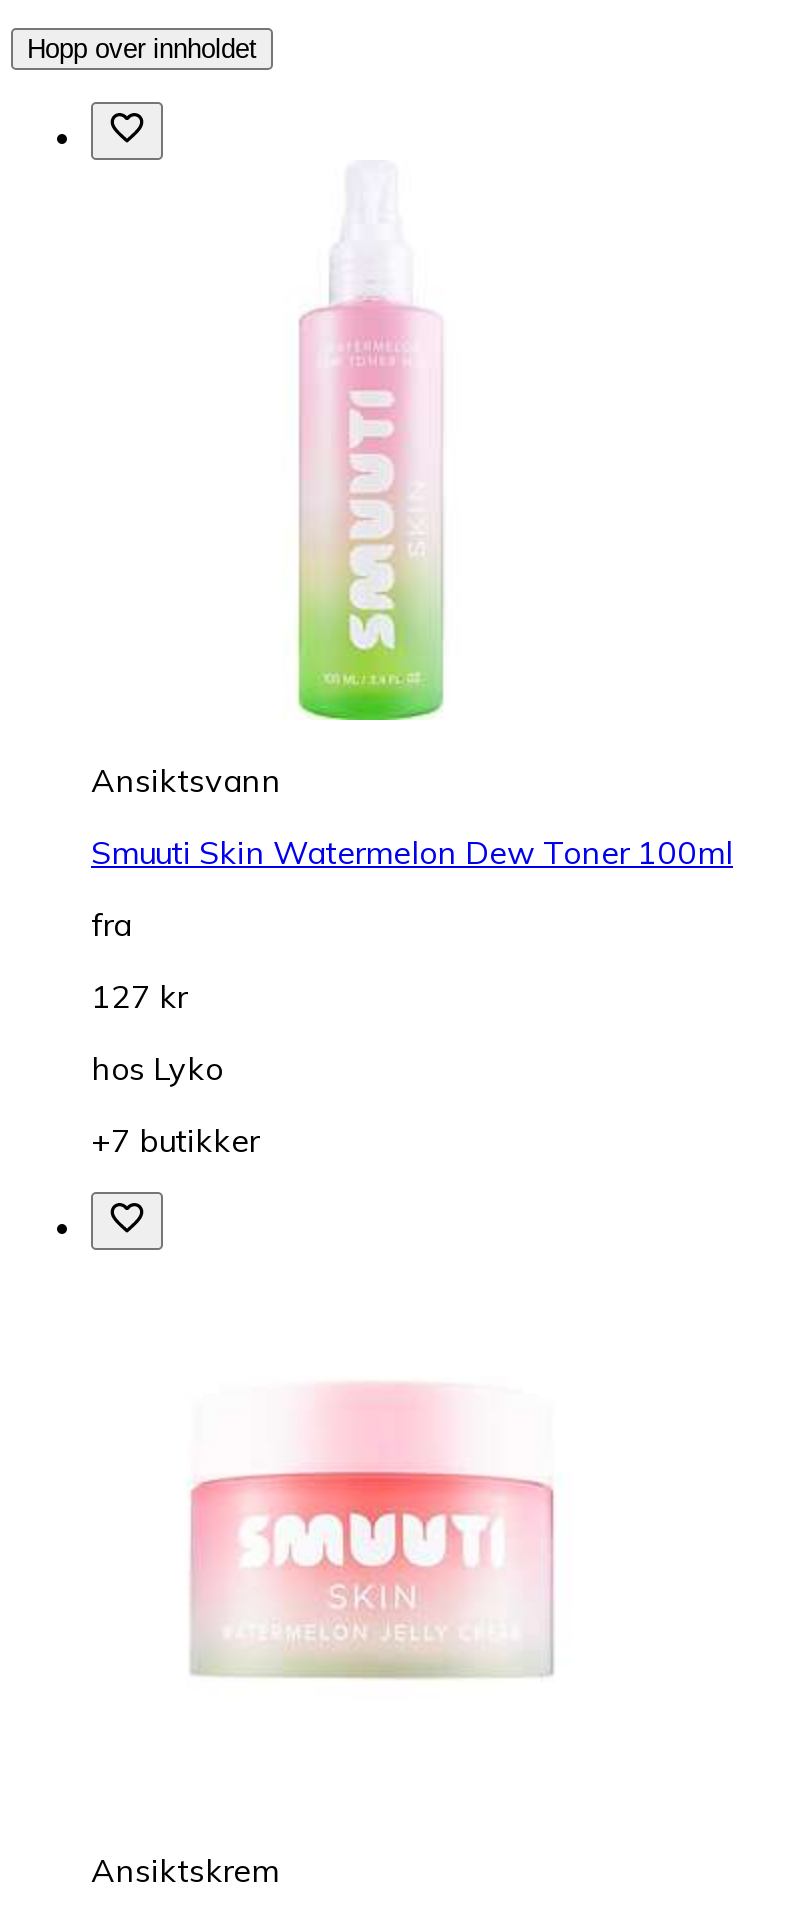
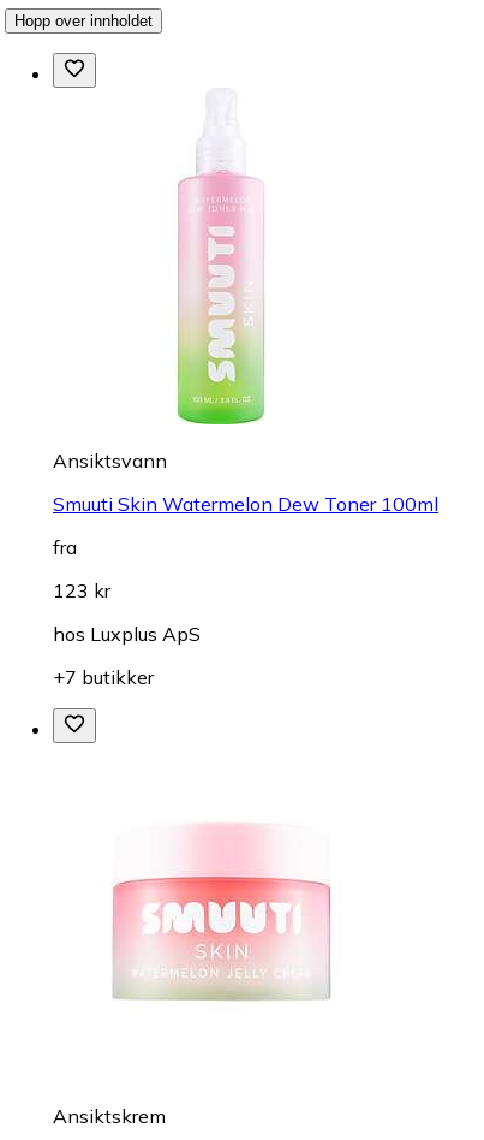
[91,976,187,1016] 127 kr -> [53,578,110,602] 123 kr
[91,1048,223,1088] hos Lyko -> [53,622,201,646] hos Luxplus ApS

